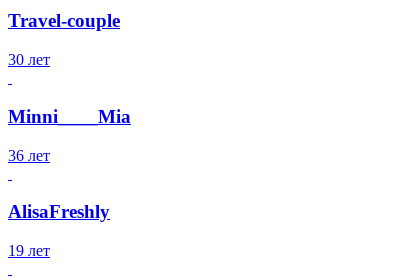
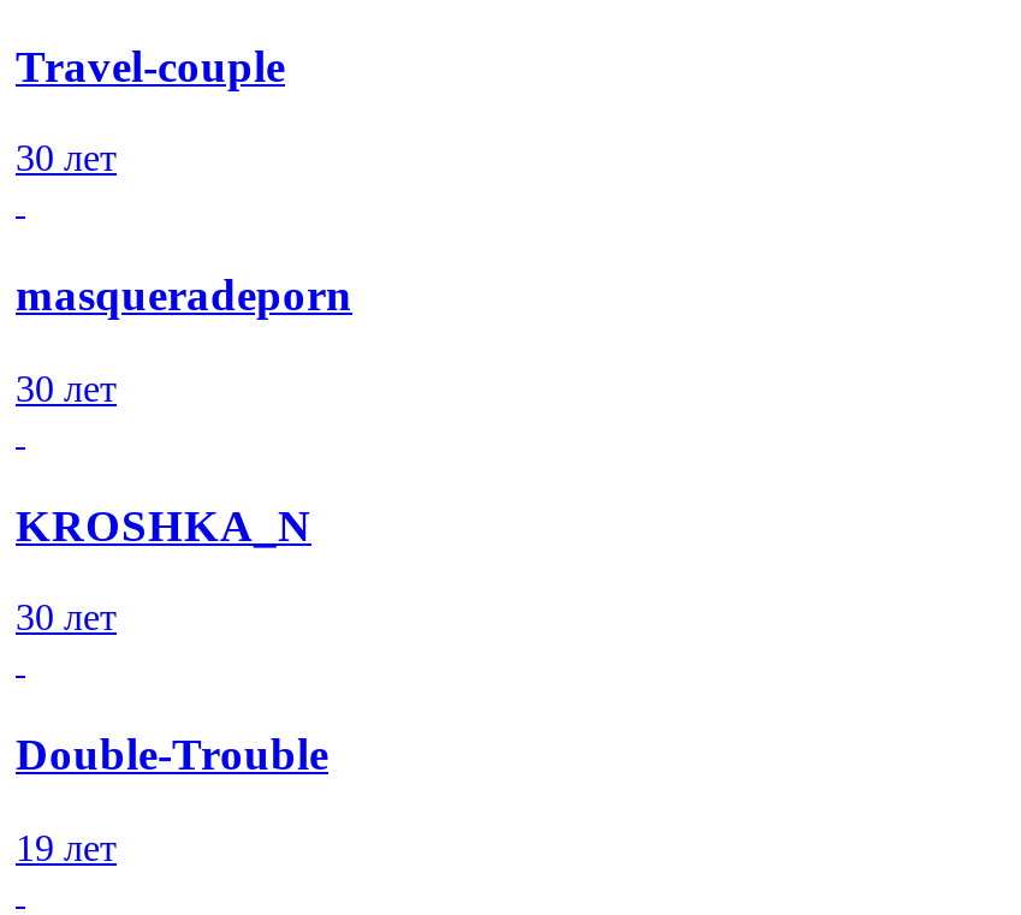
[8,106,131,222] Minni____Mia | 36 лет | AlisaFreshly -> [16,270,352,780] masqueradeporn | 30 лет | KROSHKA_N | 30 лет | Double-Trouble

